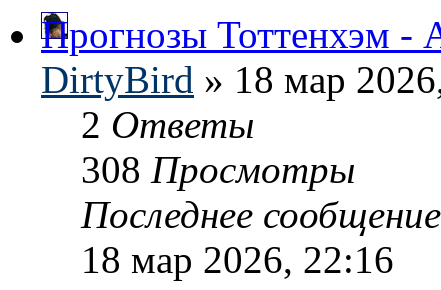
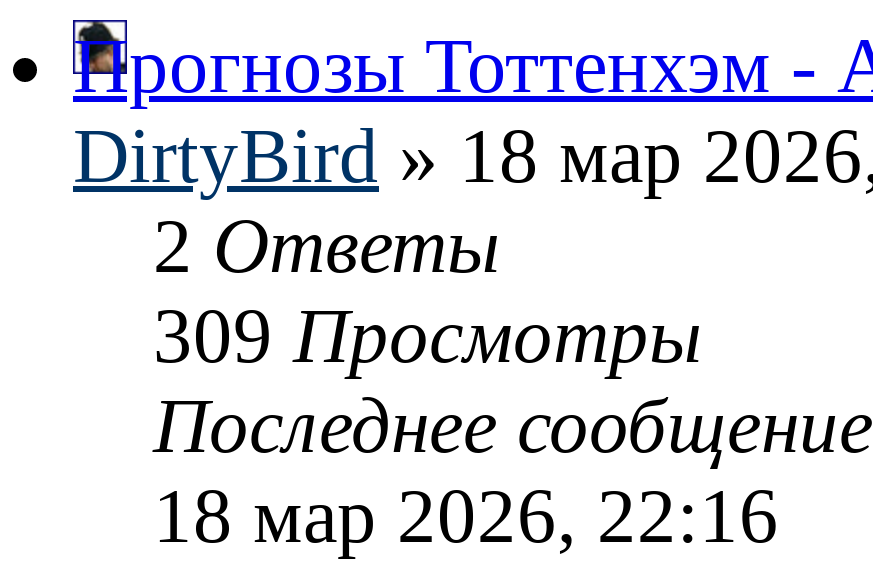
[81,148,355,191] 308 Просмотры -> [153,292,701,378] 309 Просмотры

